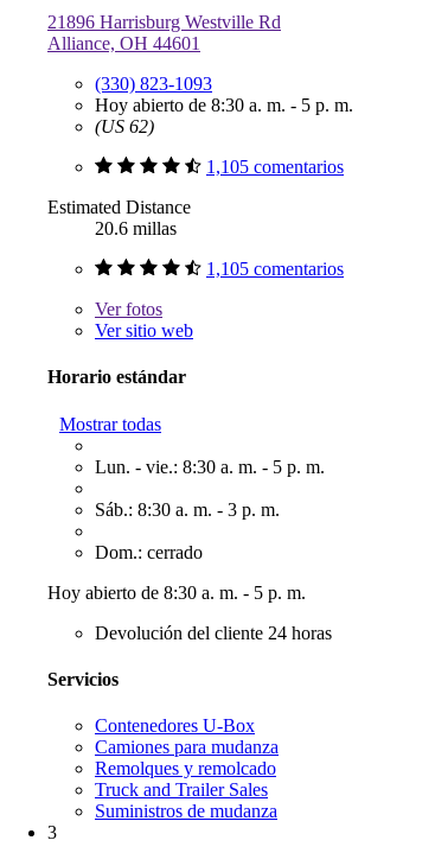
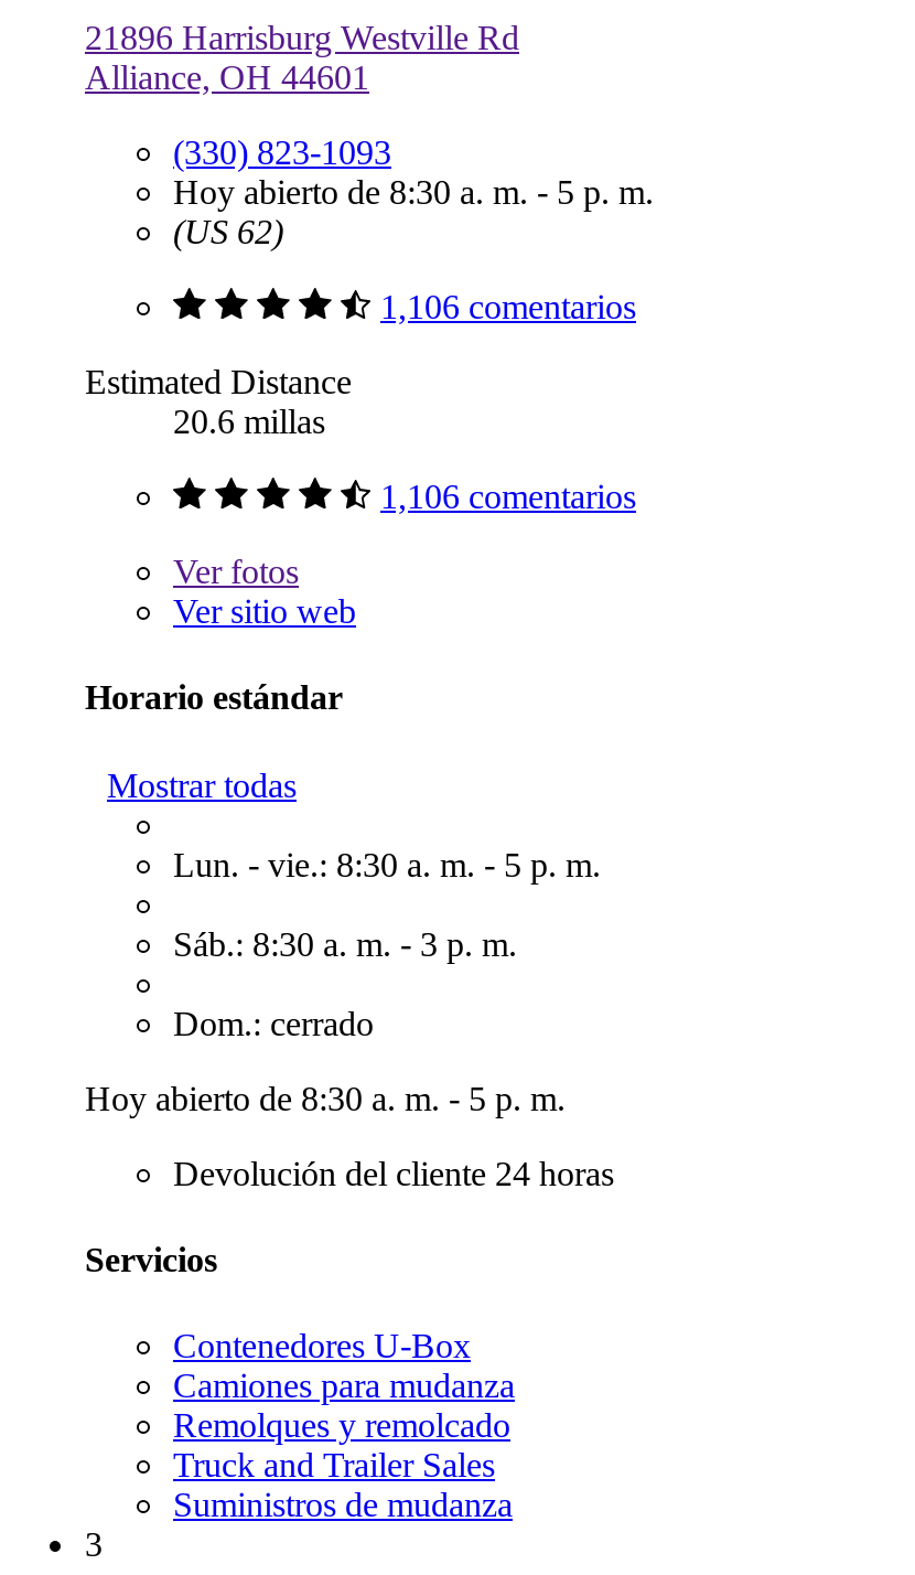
[206,157,344,177] 1,105 comentarios -> [380,288,636,325] 1,106 comentarios
[206,259,344,279] 1,105 comentarios -> [380,478,636,515] 1,106 comentarios

